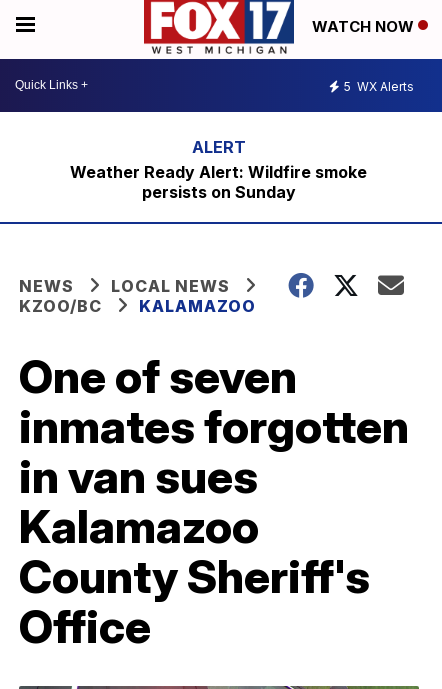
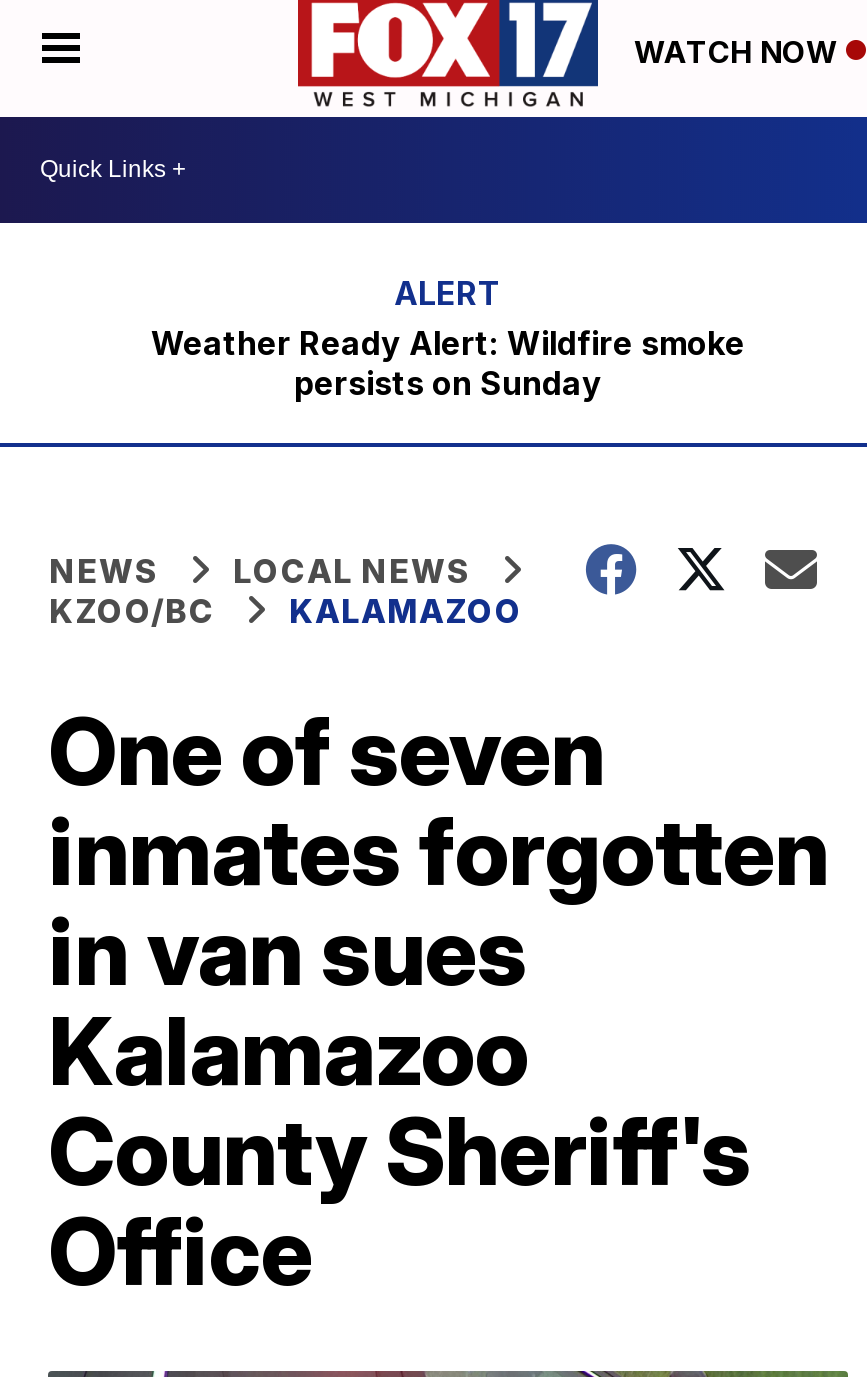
[344,79,414,94] 5 WX Alerts -> none

